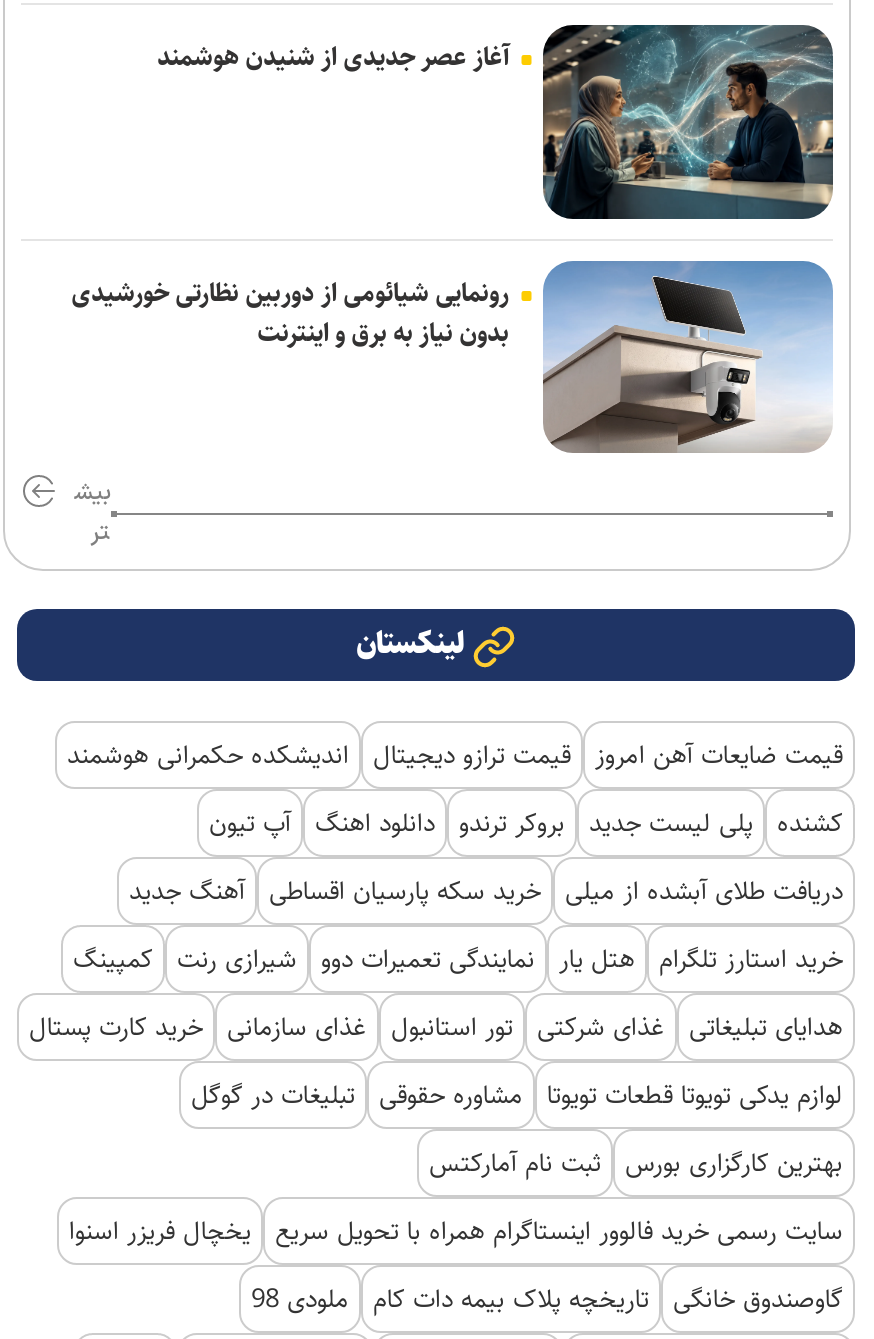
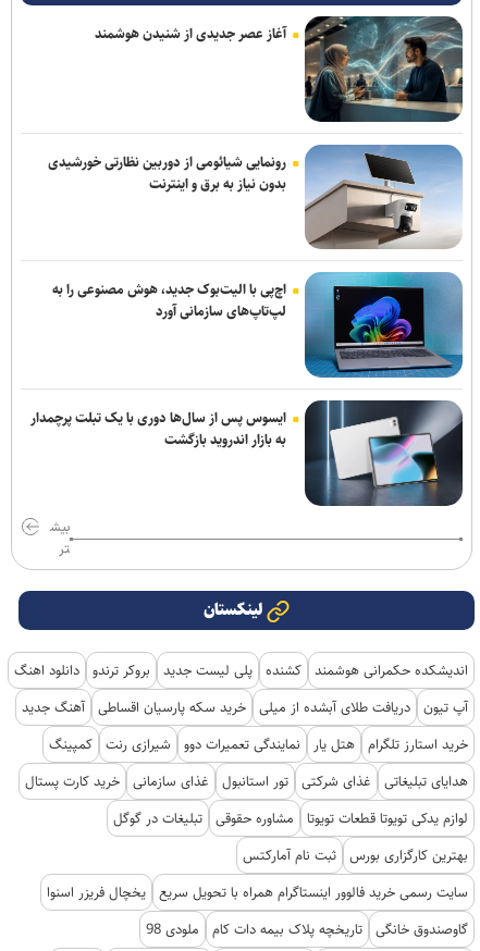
none -> [31,407,286,451] ایسوس پس از سال‌ها دوری با یک تبلت پرچمدار | به بازار اندروید بازگشت
none -> [52,271,464,379] [image] | اچ‌پی با الیت‌بوک جدید، هوش مصنوعی را به | لپ‌تاپ‌های سازمانی آورد
moved [90,516,464,668] -> [58,540,262,622]: تر | لینکستان
[67,736,843,912] قیمت ضایعات آهن امروز قیمت ترازو دیجیتال اندیشکده حکمرانی هوشمند | کشنده پلی لیست جدید بروکر ترندو دانلود اهنگ آپ تیون | دریافت طلای آبشده از میلی خرید سکه پارسیان اقساطی آهنگ جدید -> [14,659,468,718] اندیشکده حکمرانی هوشمند کشنده پلی لیست جدید بروکر ترندو دانلود اهنگ | آپ تیون دریافت طلای آبشده از میلی خرید سکه پارسیان اقساطی آهنگ جدید

